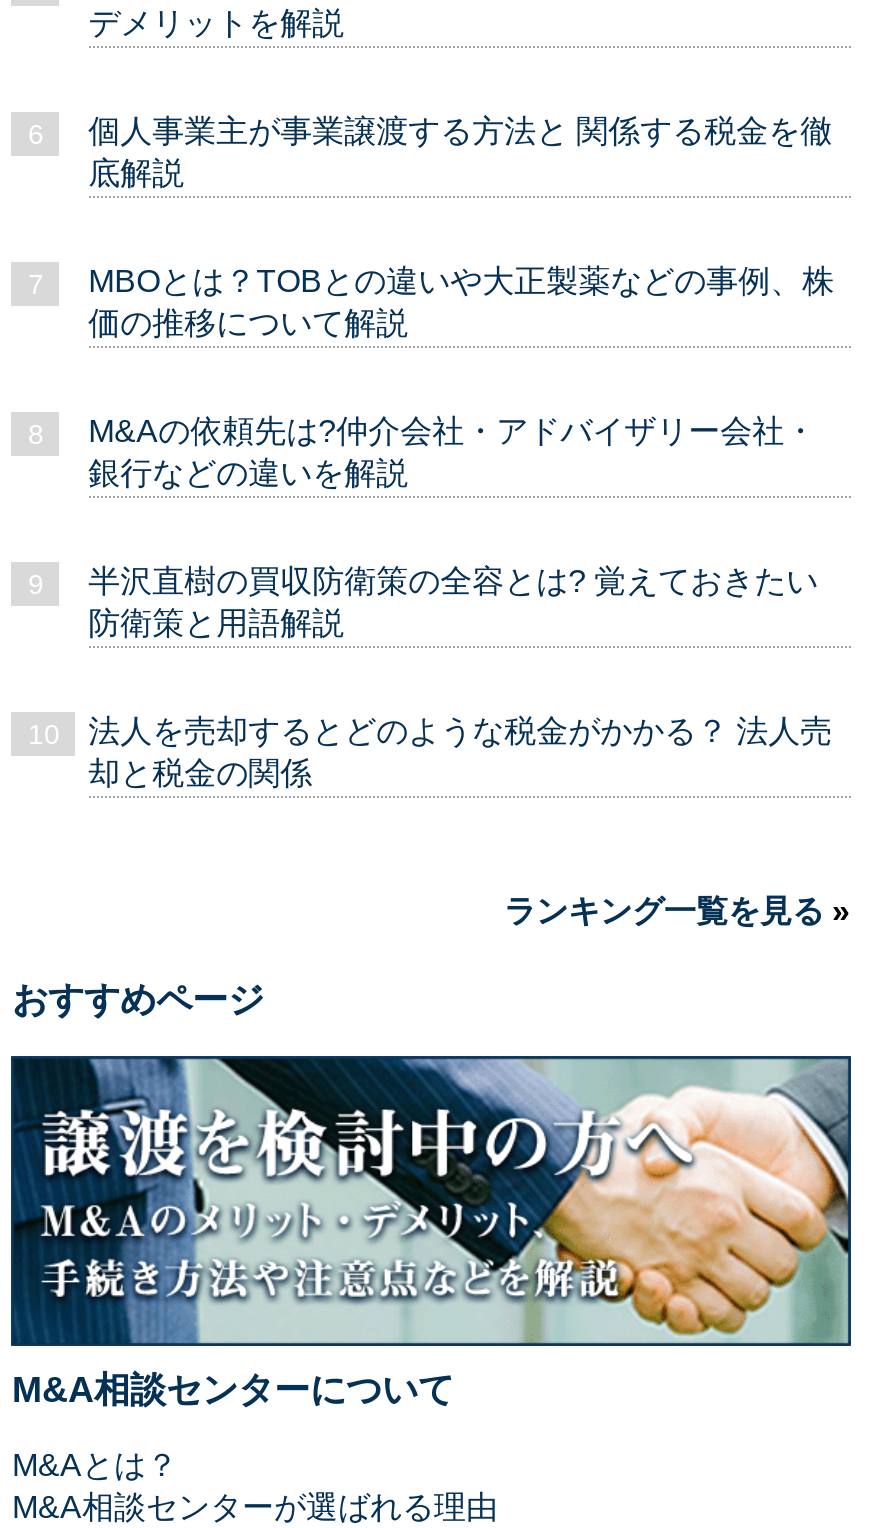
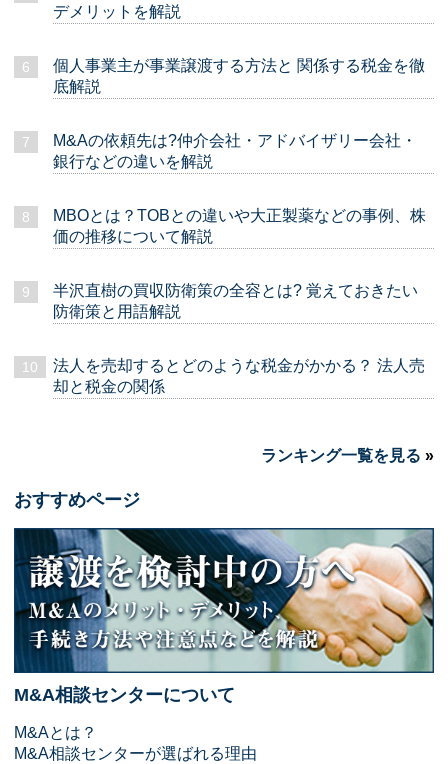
moved [88,264,834,340] -> [53,207,426,245]: MBOとは？TOBとの違いや大正製薬などの事例、株 | 価の推移について解説
moved [88,414,816,490] -> [53,132,417,170]: M&Aの依頼先は?仲介会社・アドバイザリー会社・ | 銀行などの違いを解説

